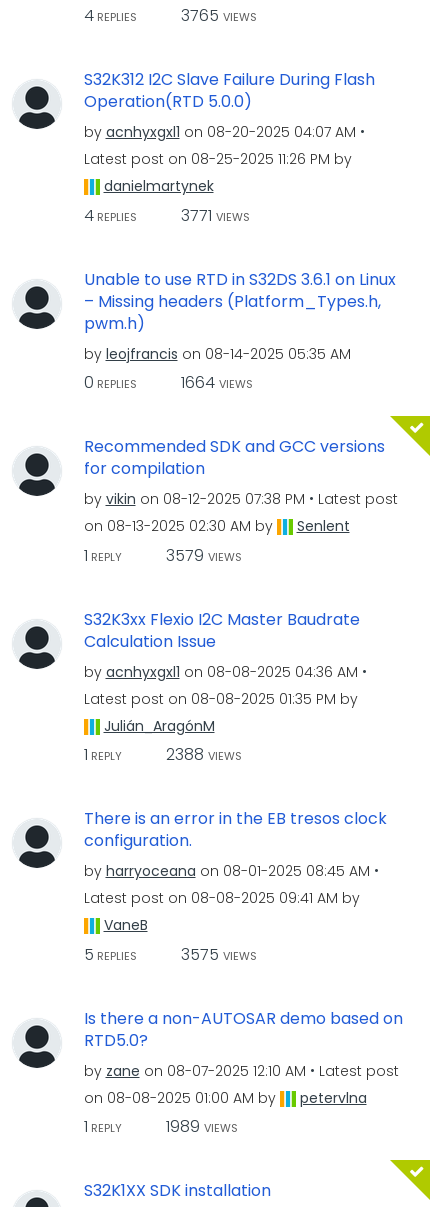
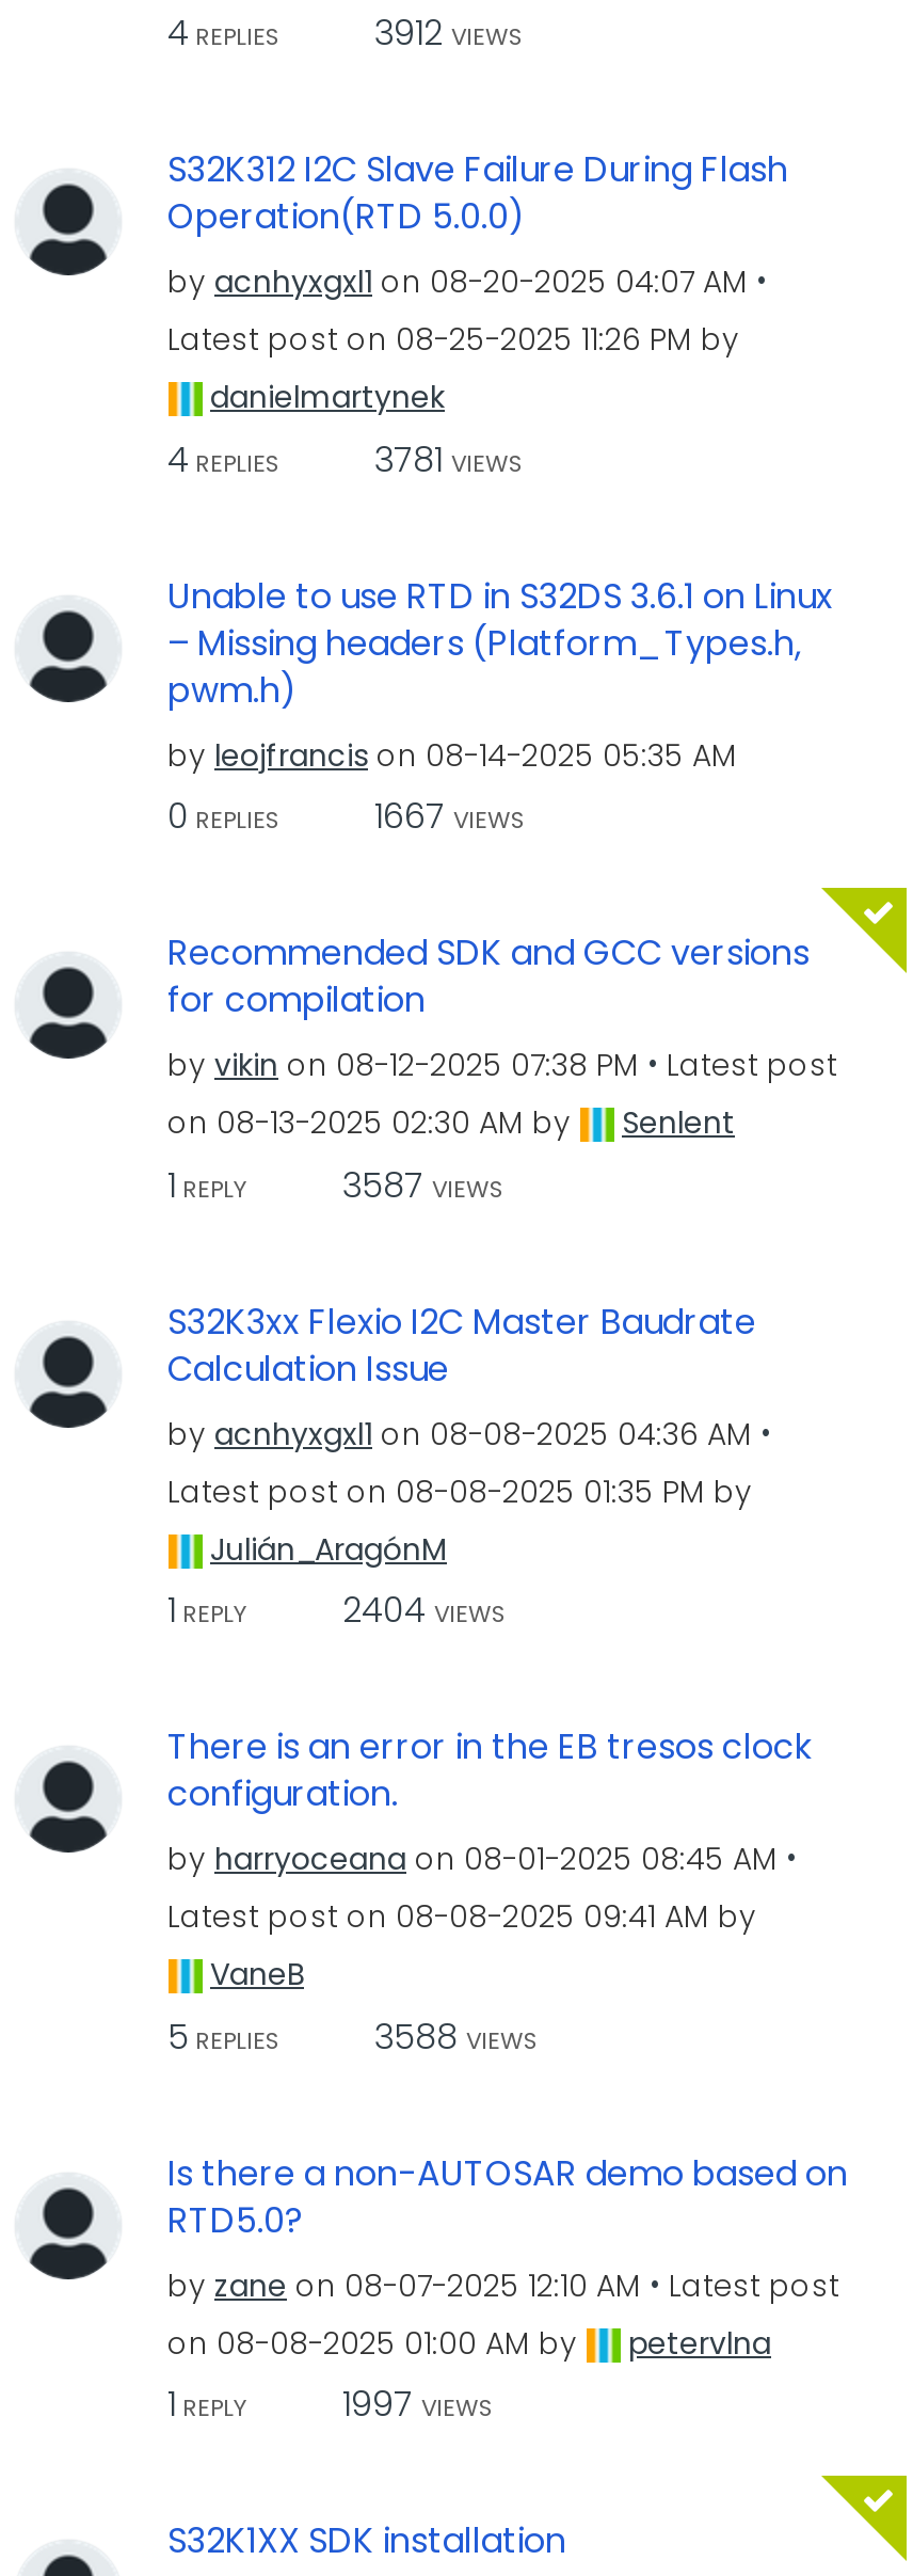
[83,4,256,27] 4 REPLIES 3765 VIEWS -> [167,9,524,58] 4 REPLIES 3912 VIEWS
[83,203,249,226] 4 REPLIES 3771 VIEWS -> [167,434,524,483] 4 REPLIES 3781 VIEWS
[180,371,252,394] 1664 VIEWS -> [374,792,526,841] 1667 VIEWS
[83,543,241,566] 1 REPLY 3579 VIEWS -> [167,1160,504,1209] 1 REPLY 3587 VIEWS
[83,743,241,766] 1 REPLY 2388 VIEWS -> [167,1586,507,1635] 1 REPLY 2404 VIEWS
[83,942,256,965] 5 REPLIES 3575 VIEWS -> [167,2011,539,2061] 5 REPLIES 3588 VIEWS
[83,1115,237,1138] 1 REPLY 1989 VIEWS -> [167,2380,494,2429] 1 REPLY 1997 VIEWS

